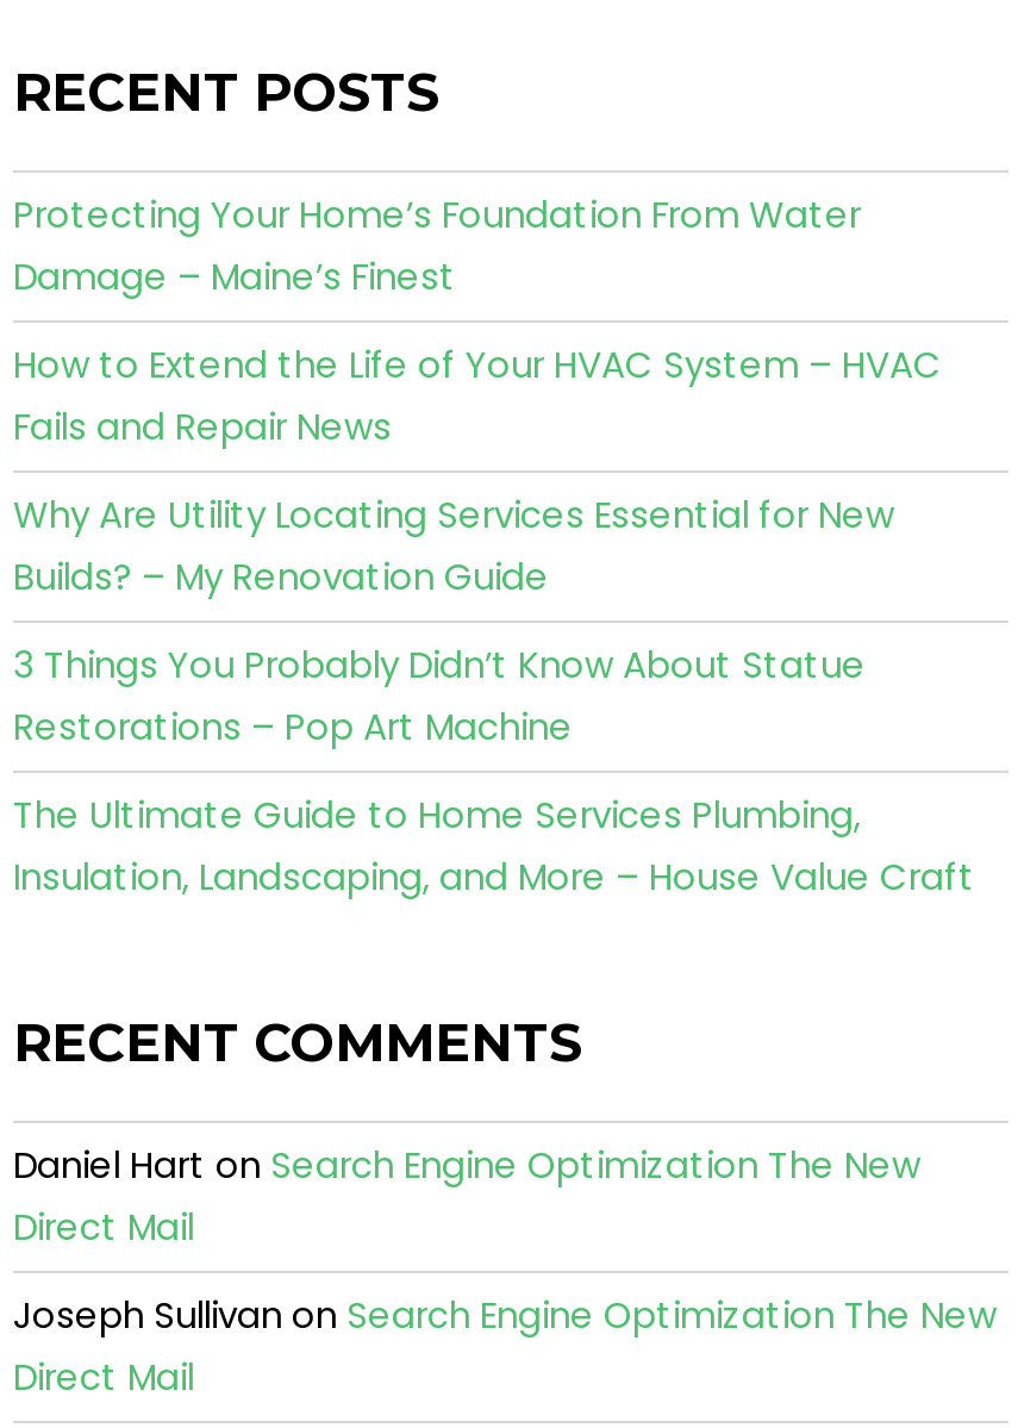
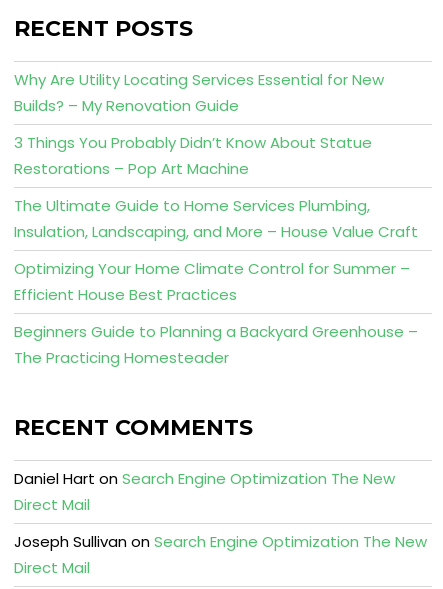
[13,189,942,451] Protecting Your Home’s Foundation From Water | Damage – Maine’s Finest | How to Extend the Life of Your HVAC System – HVAC | Fails and Repair News -> none
moved [13,489,975,902] -> [14,69,418,242]: Why Are Utility Locating Services Essential for New | Builds? – My Renovation Guide | 3 Things You Probably Didn’t Know About Statue | Restorations – Pop Art Machine | The Ultimate Guide to Home Services Plumbing, | Insulation, Landscaping, and More – House Value Craft
none -> [14,258,418,368] Optimizing Your Home Climate Control for Summer – | Efficient House Best Practices | Beginners Guide to Planning a Backyard Greenhouse – | The Practicing Homesteader

